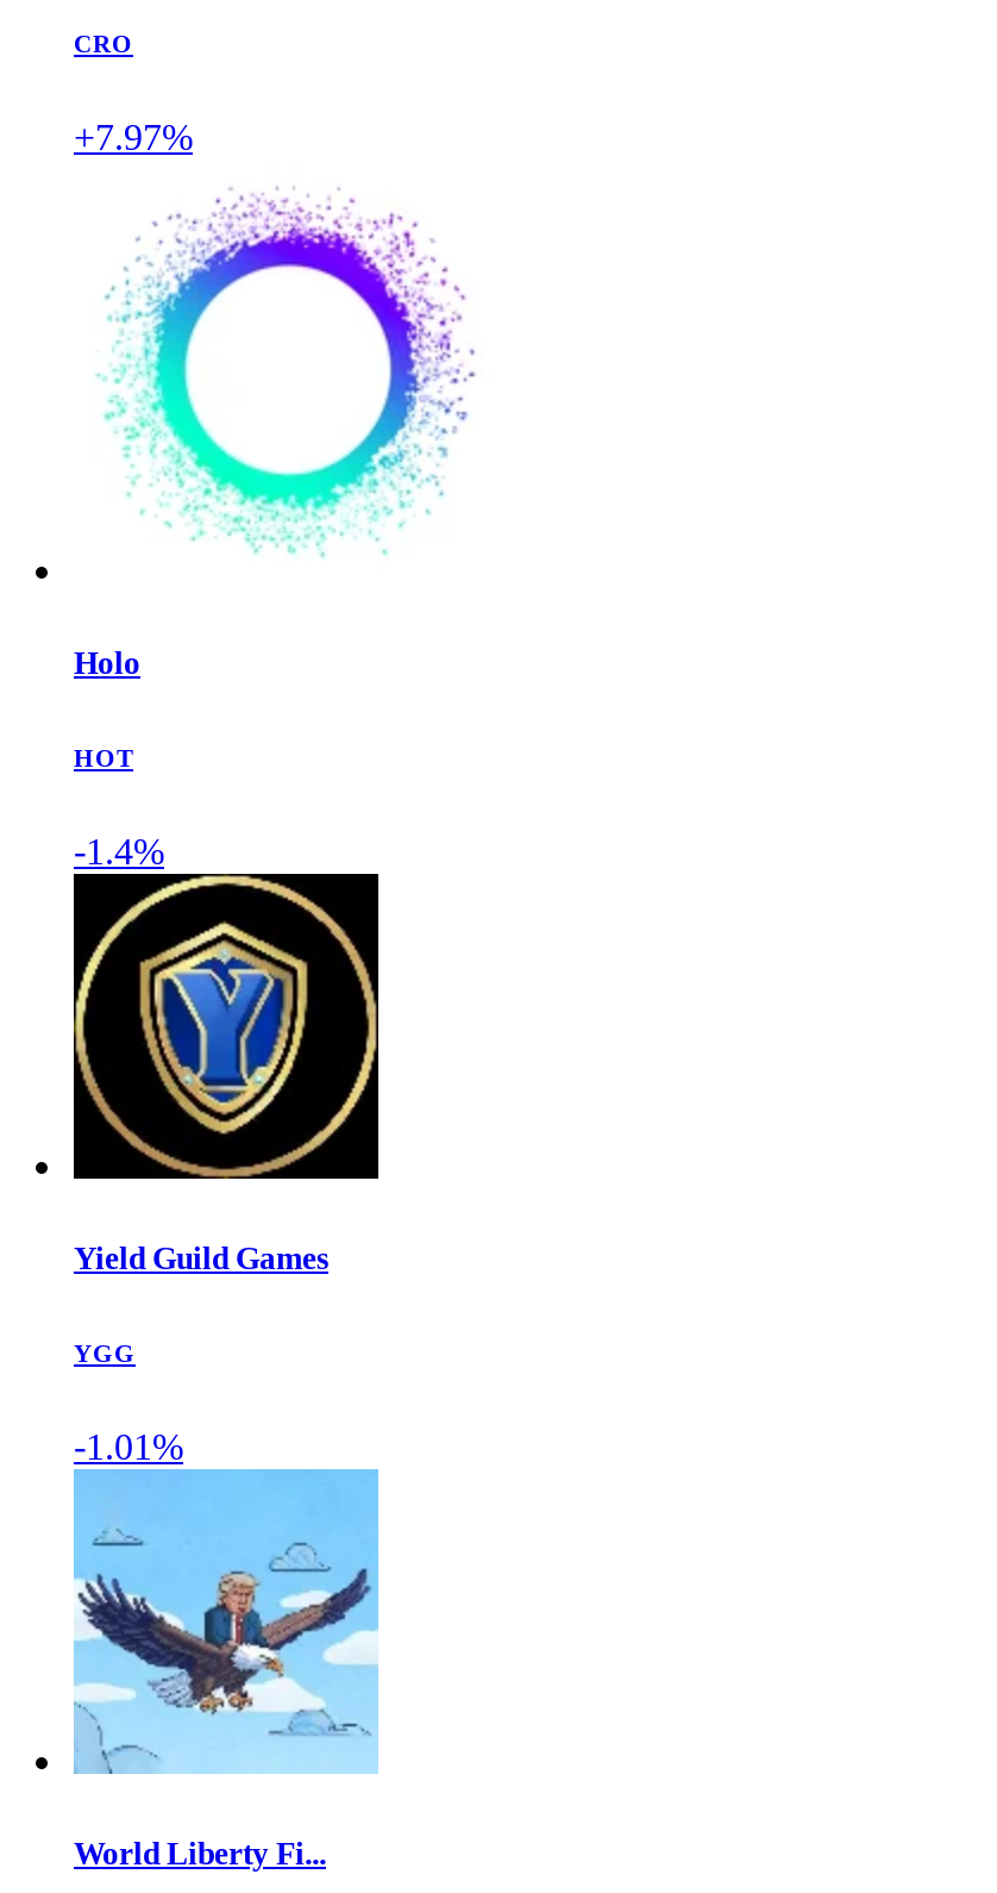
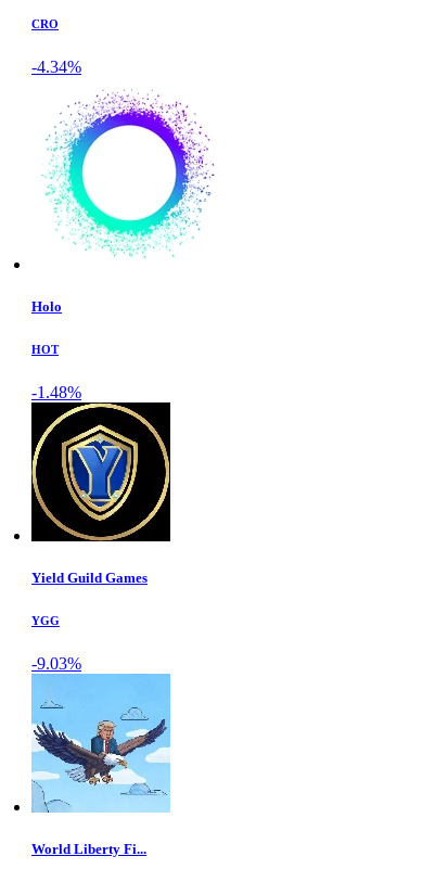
[74,117,193,157] +7.97% -> [31,57,81,76] -4.34%
[74,831,164,872] -1.4% -> [31,383,81,402] -1.48%
[74,1427,183,1467] -1.01% -> [31,654,81,673] -9.03%

